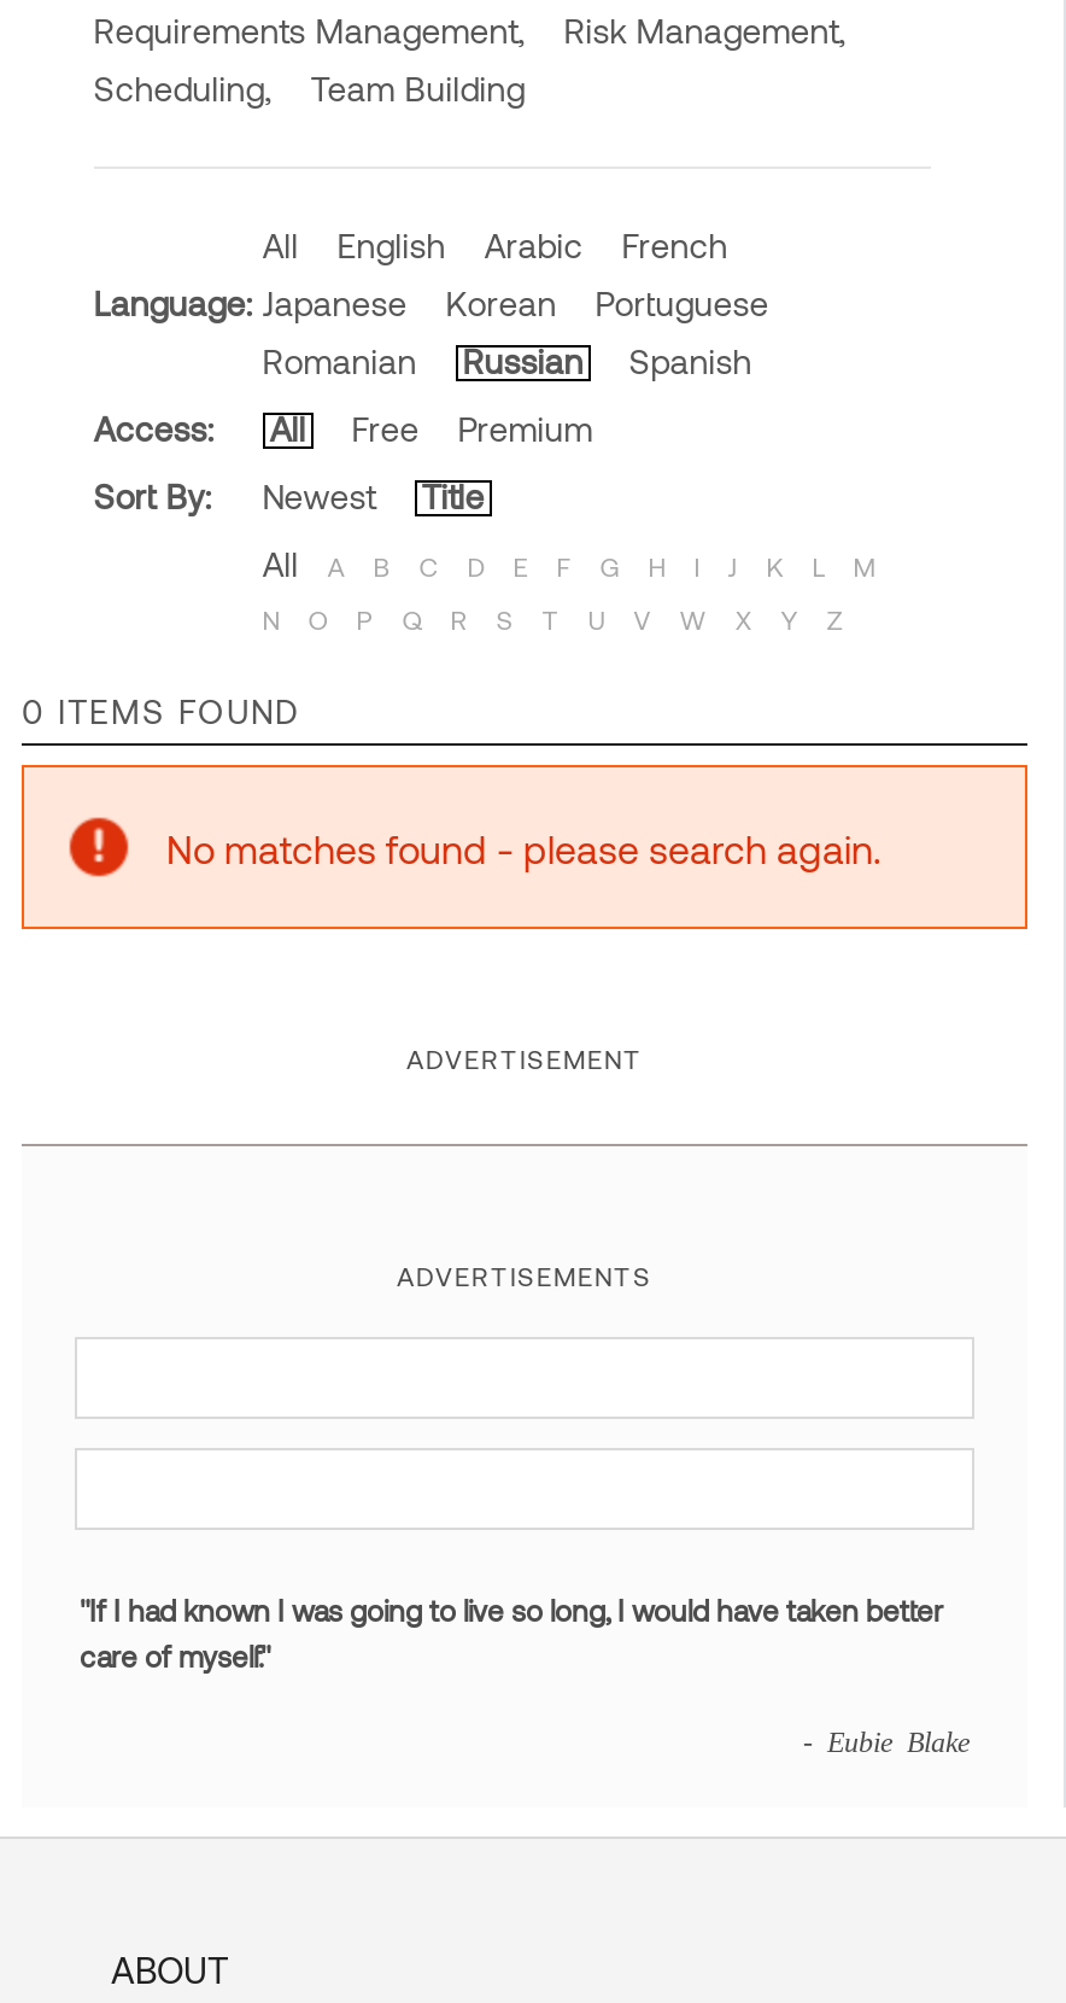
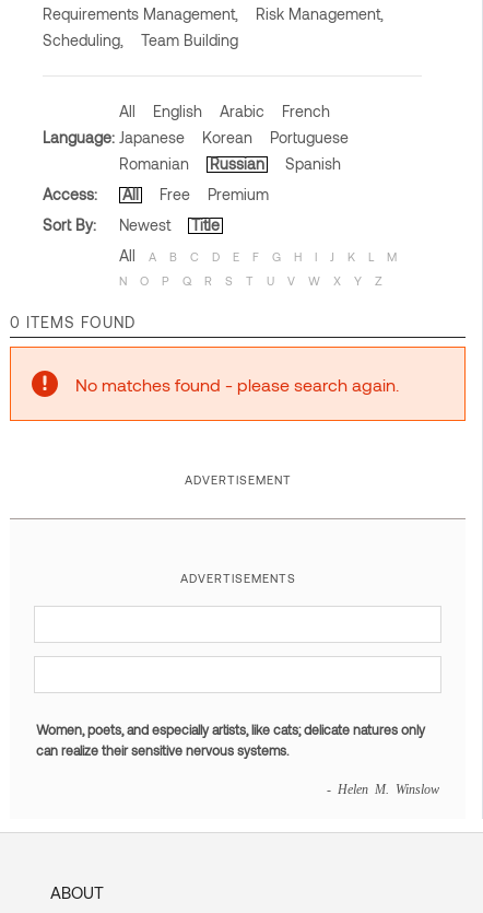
[80,1594,943,1673] "If I had known I was going to live so long, I would have taken better | care of myself." -> [36,722,425,758] Women, poets, and especially artists, like cats; delicate natures only | can realize their sensitive nervous systems.
[803,1726,970,1755] - Eubie Blake -> [327,782,439,795] - Helen M. Winslow

